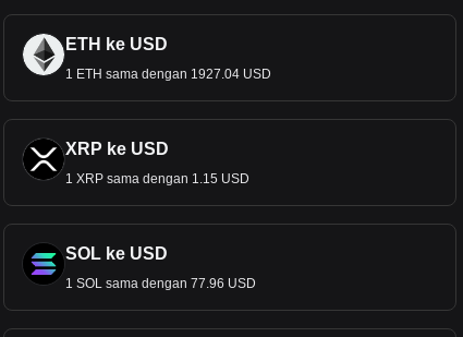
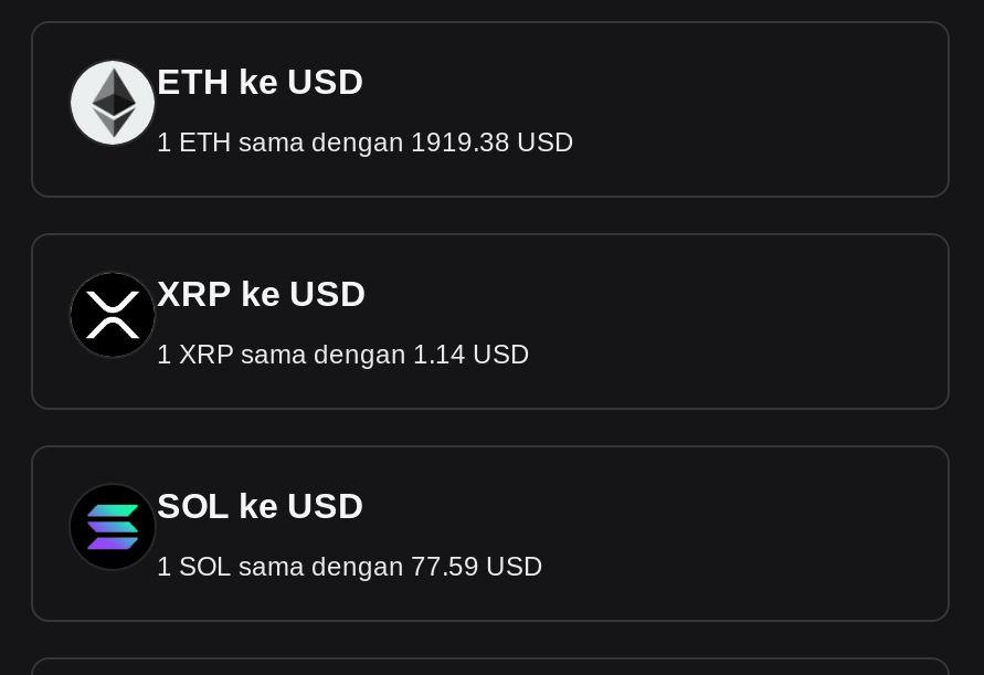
[65,67,271,82] 1 ETH sama dengan 1927.04 USD -> [157,127,574,158] 1 ETH sama dengan 1919.38 USD
[65,171,249,186] 1 XRP sama dengan 1.15 USD -> [157,339,530,370] 1 XRP sama dengan 1.14 USD
[65,276,256,291] 1 SOL sama dengan 77.96 USD -> [157,551,543,582] 1 SOL sama dengan 77.59 USD

